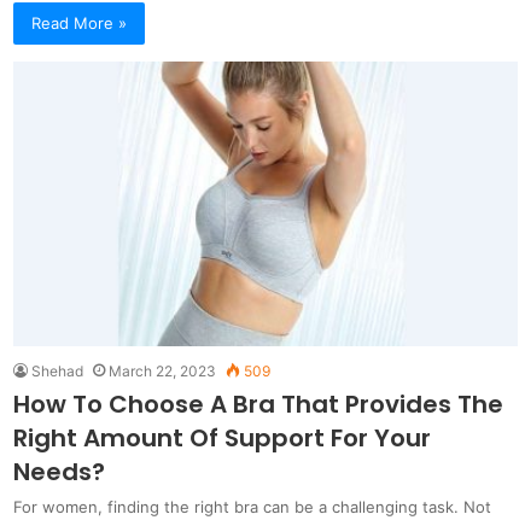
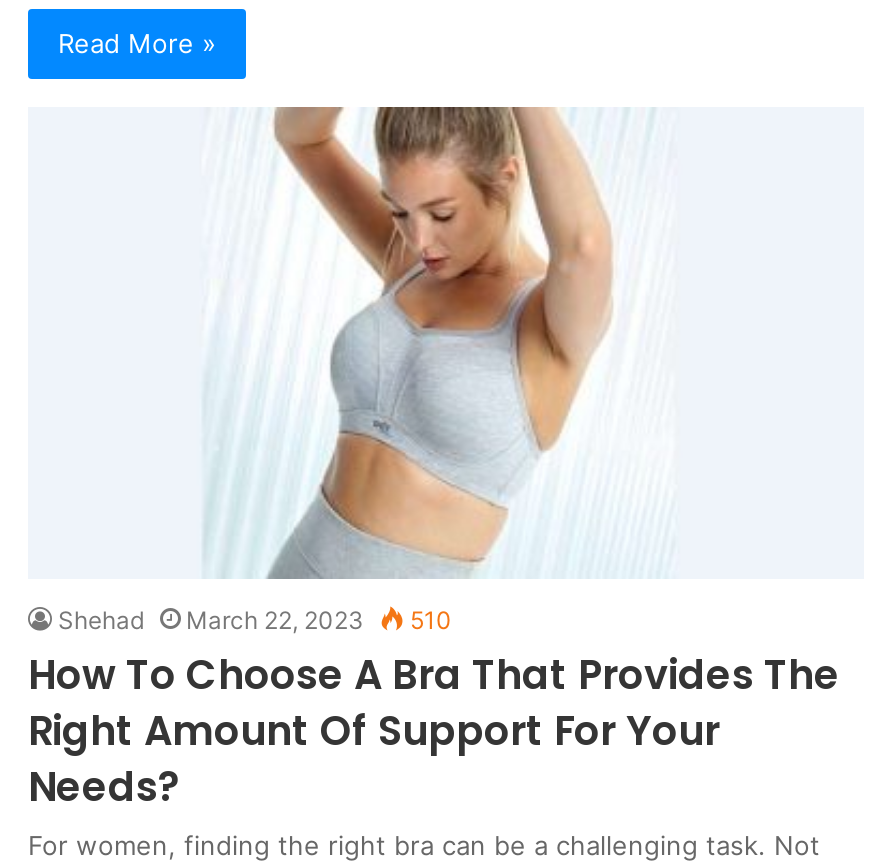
[31,362,270,380] Shehad March 22, 2023 509 -> [58,604,452,634] Shehad March 22, 2023 510

